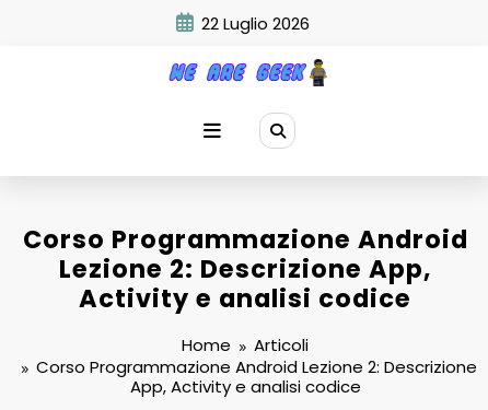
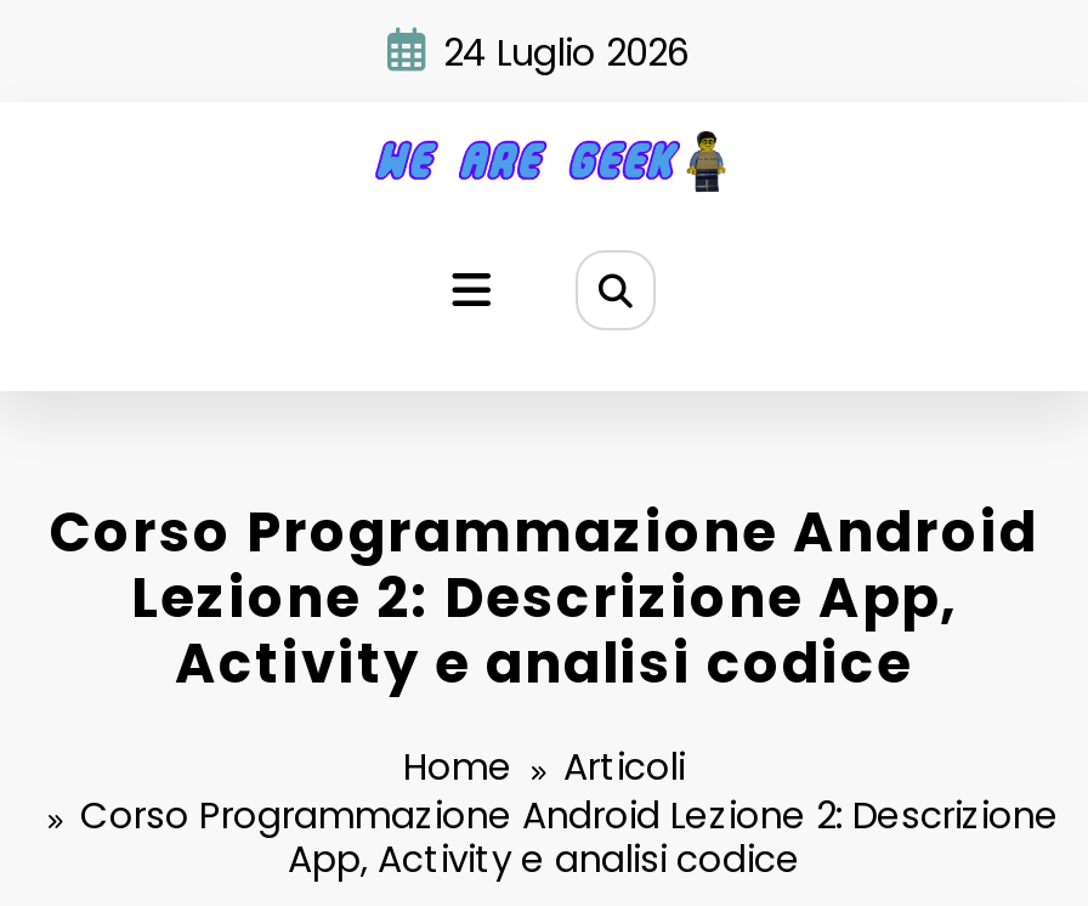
[201,12,309,35] 22 Luglio 2026 -> [443,27,688,78] 24 Luglio 2026

